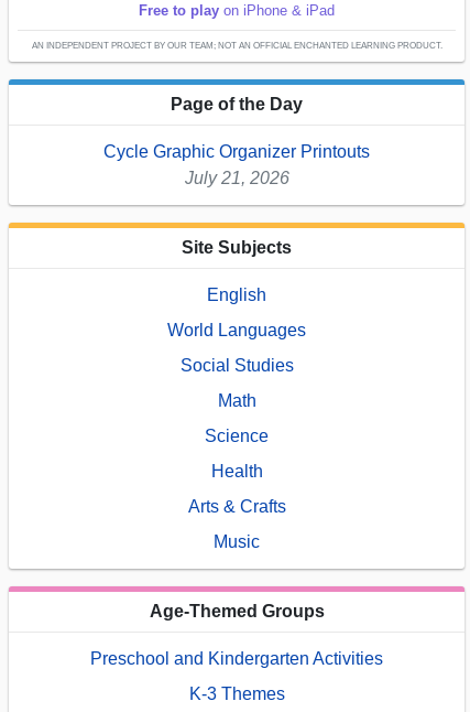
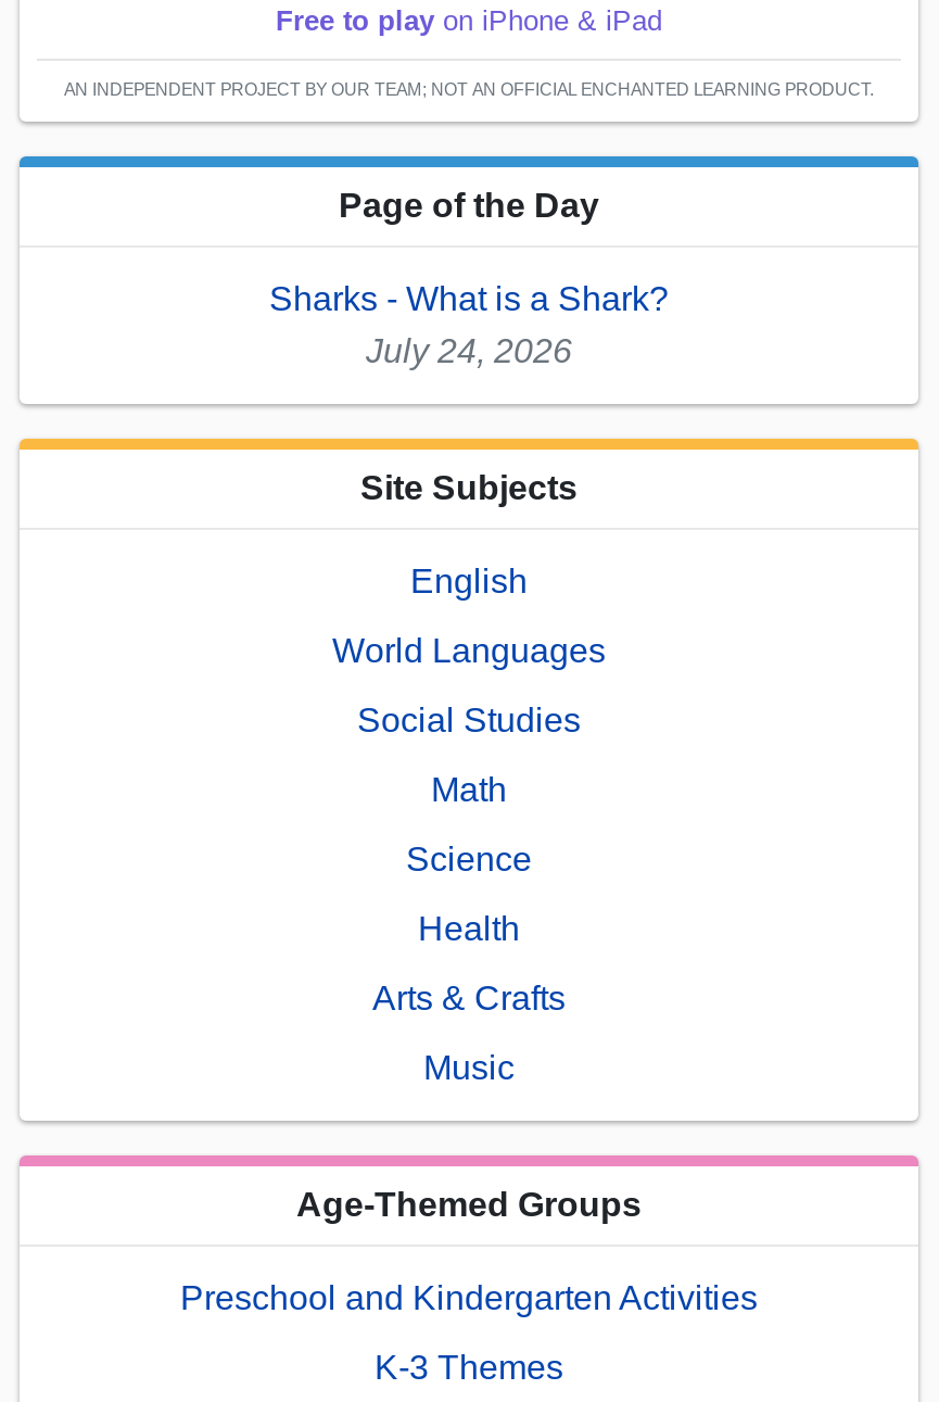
[103,143,370,188] Cycle Graphic Organizer Printouts | July 21, 2026 -> [269,281,669,370] Sharks - What is a Shark? | July 24, 2026

